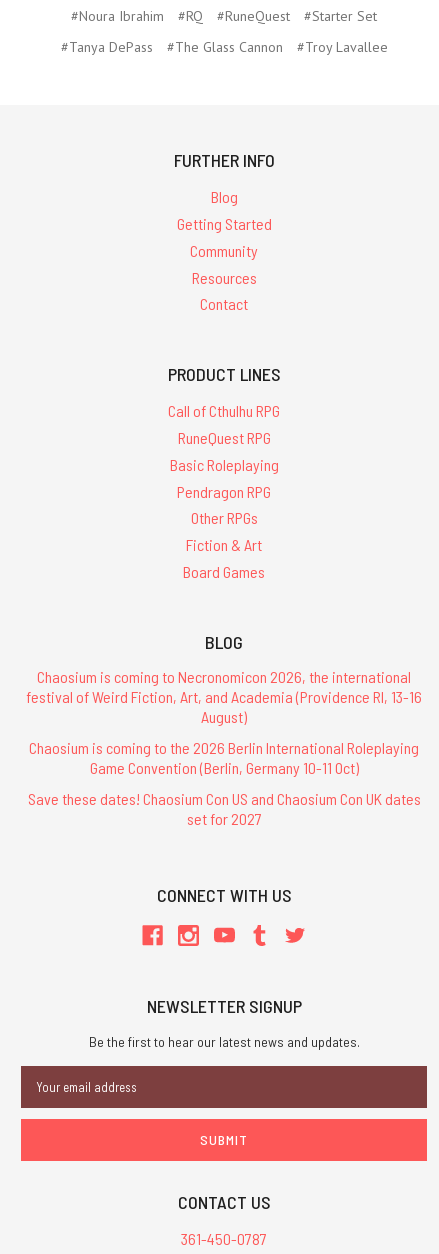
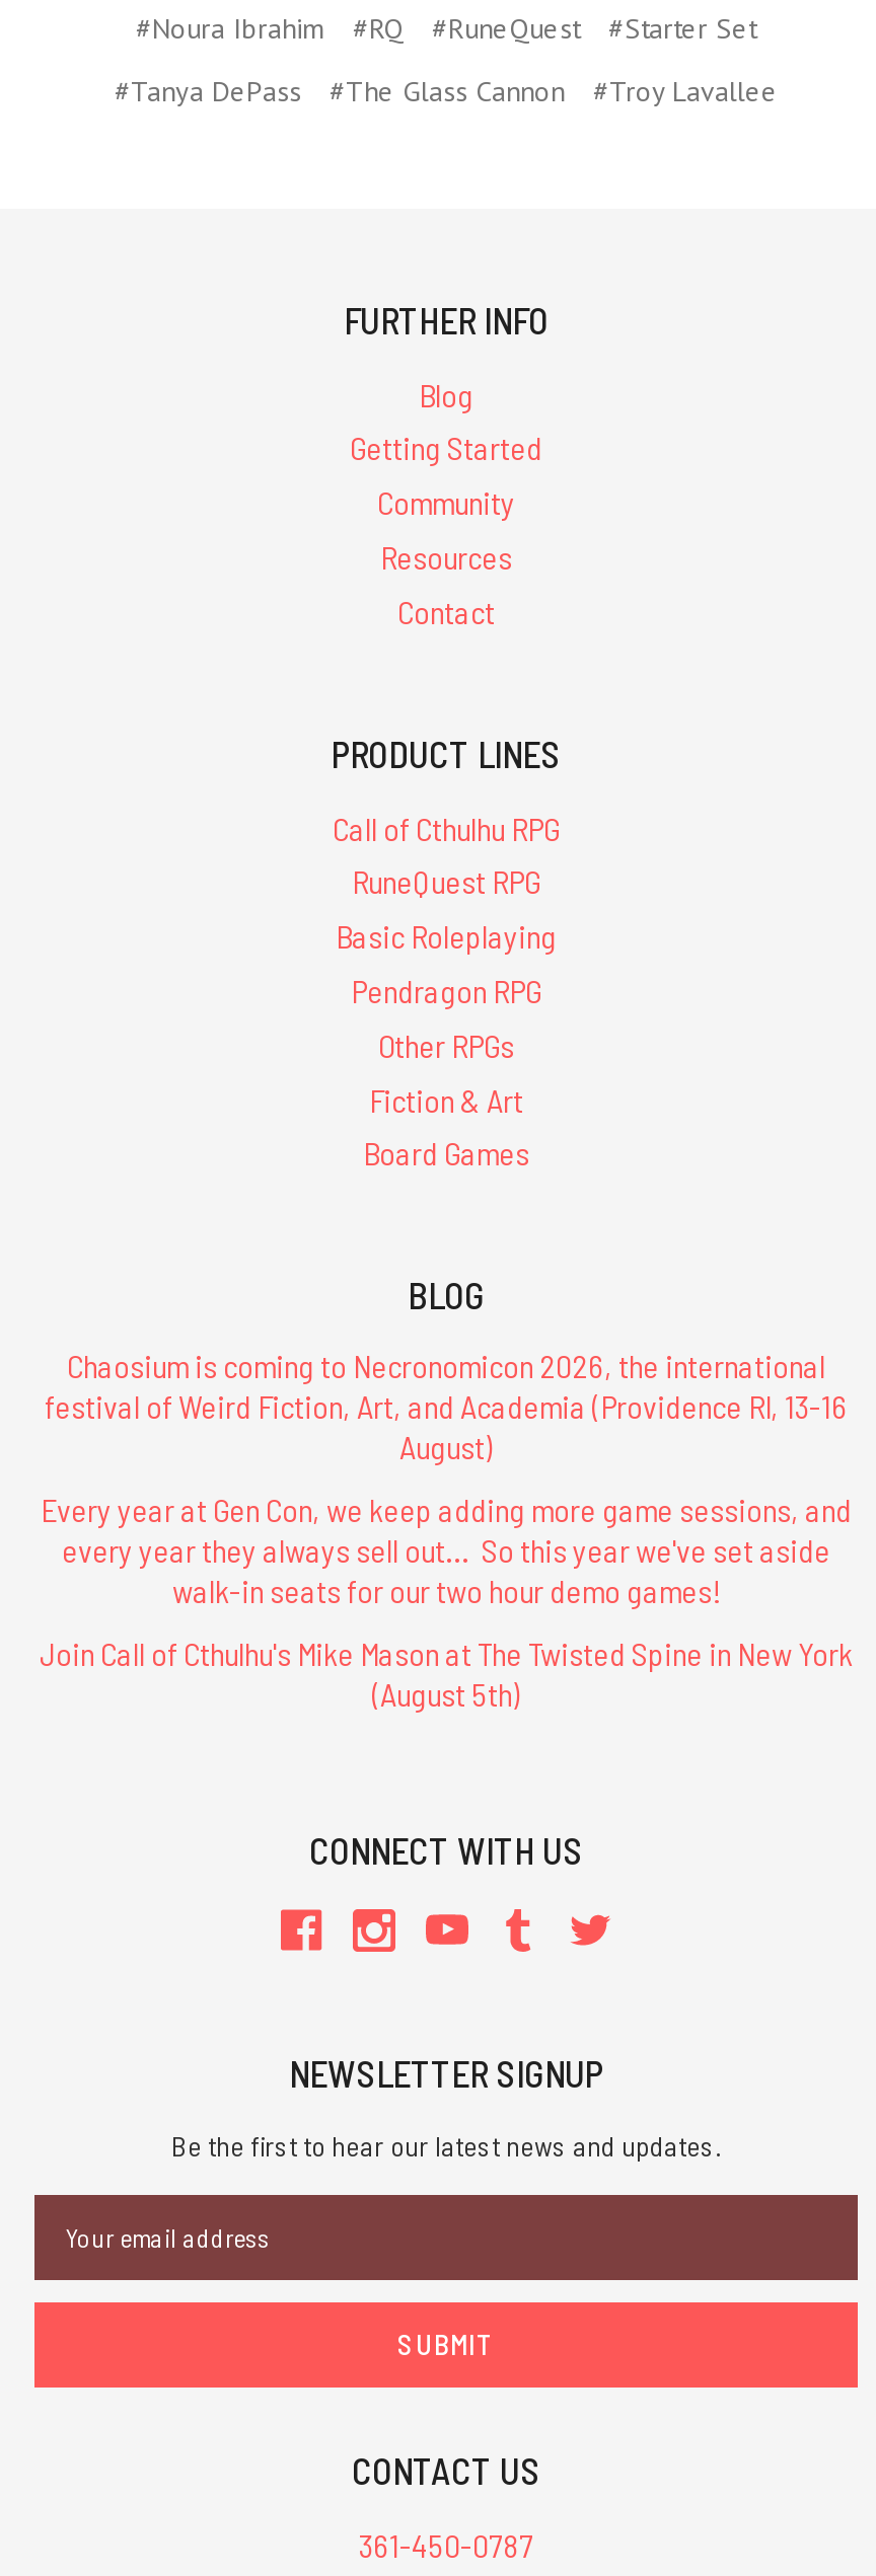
[29,738,419,777] Chaosium is coming to the 2026 Berlin International Roleplaying | Game Convention (Berlin, Germany 10-11 Oct) -> [41,1490,852,1610] Every year at Gen Con, we keep adding more game sessions, and | every year they always sell out... So this year we've set aside | walk-in seats for our two hour demo games!
[27,789,420,828] Save these dates! Chaosium Con US and Chaosium Con UK dates | set for 2027 -> [40,1635,853,1714] Join Call of Cthulhu's Mike Mason at The Twisted Spine in New York | (August 5th)

